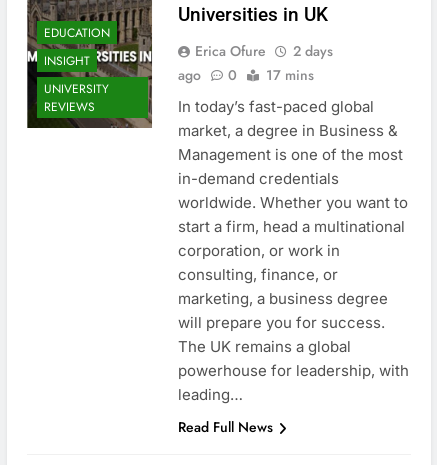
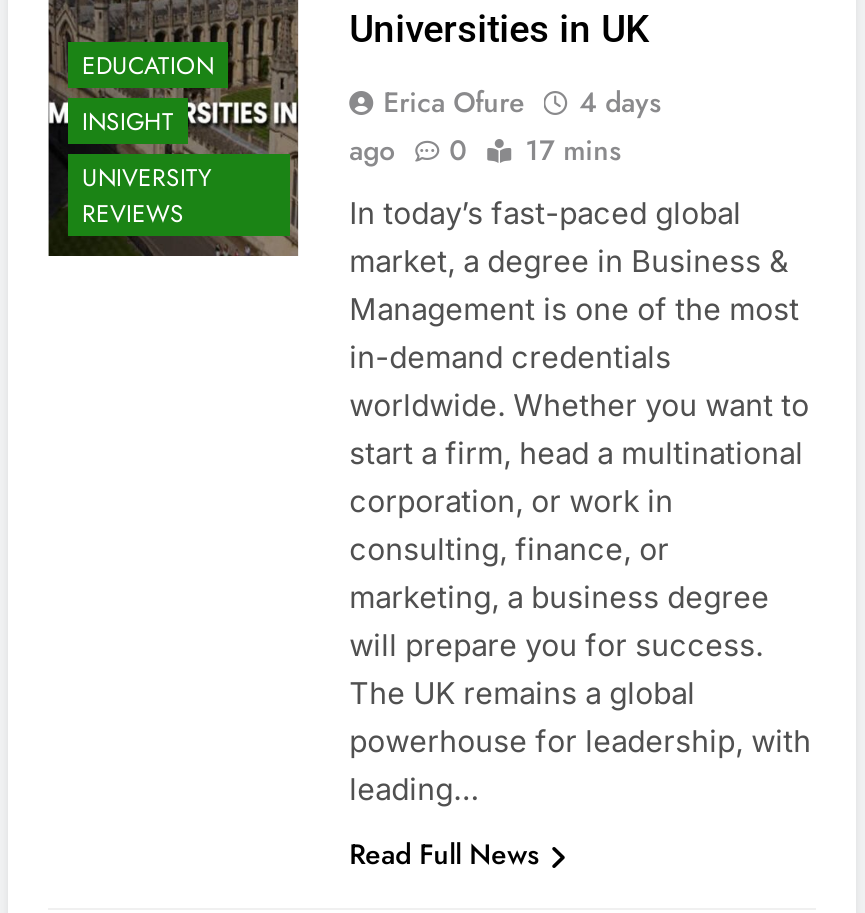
[195,41,333,61] Erica Ofure 2 days -> [383,82,661,122] Erica Ofure 4 days

